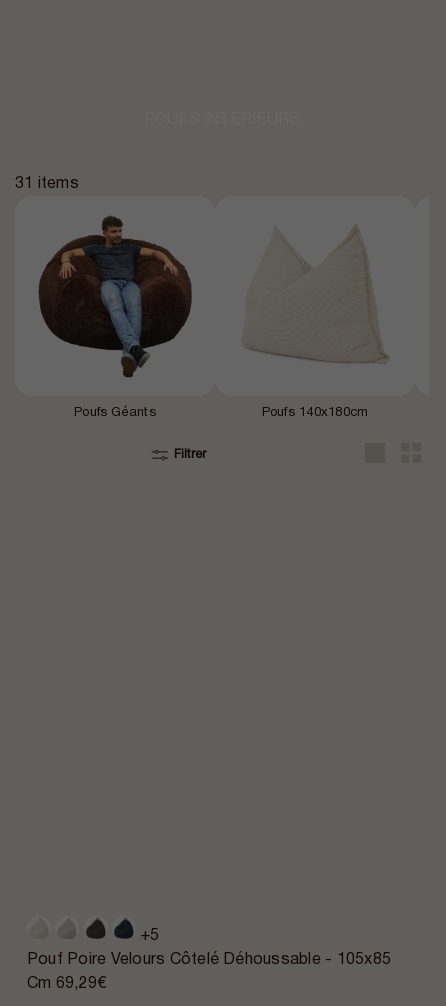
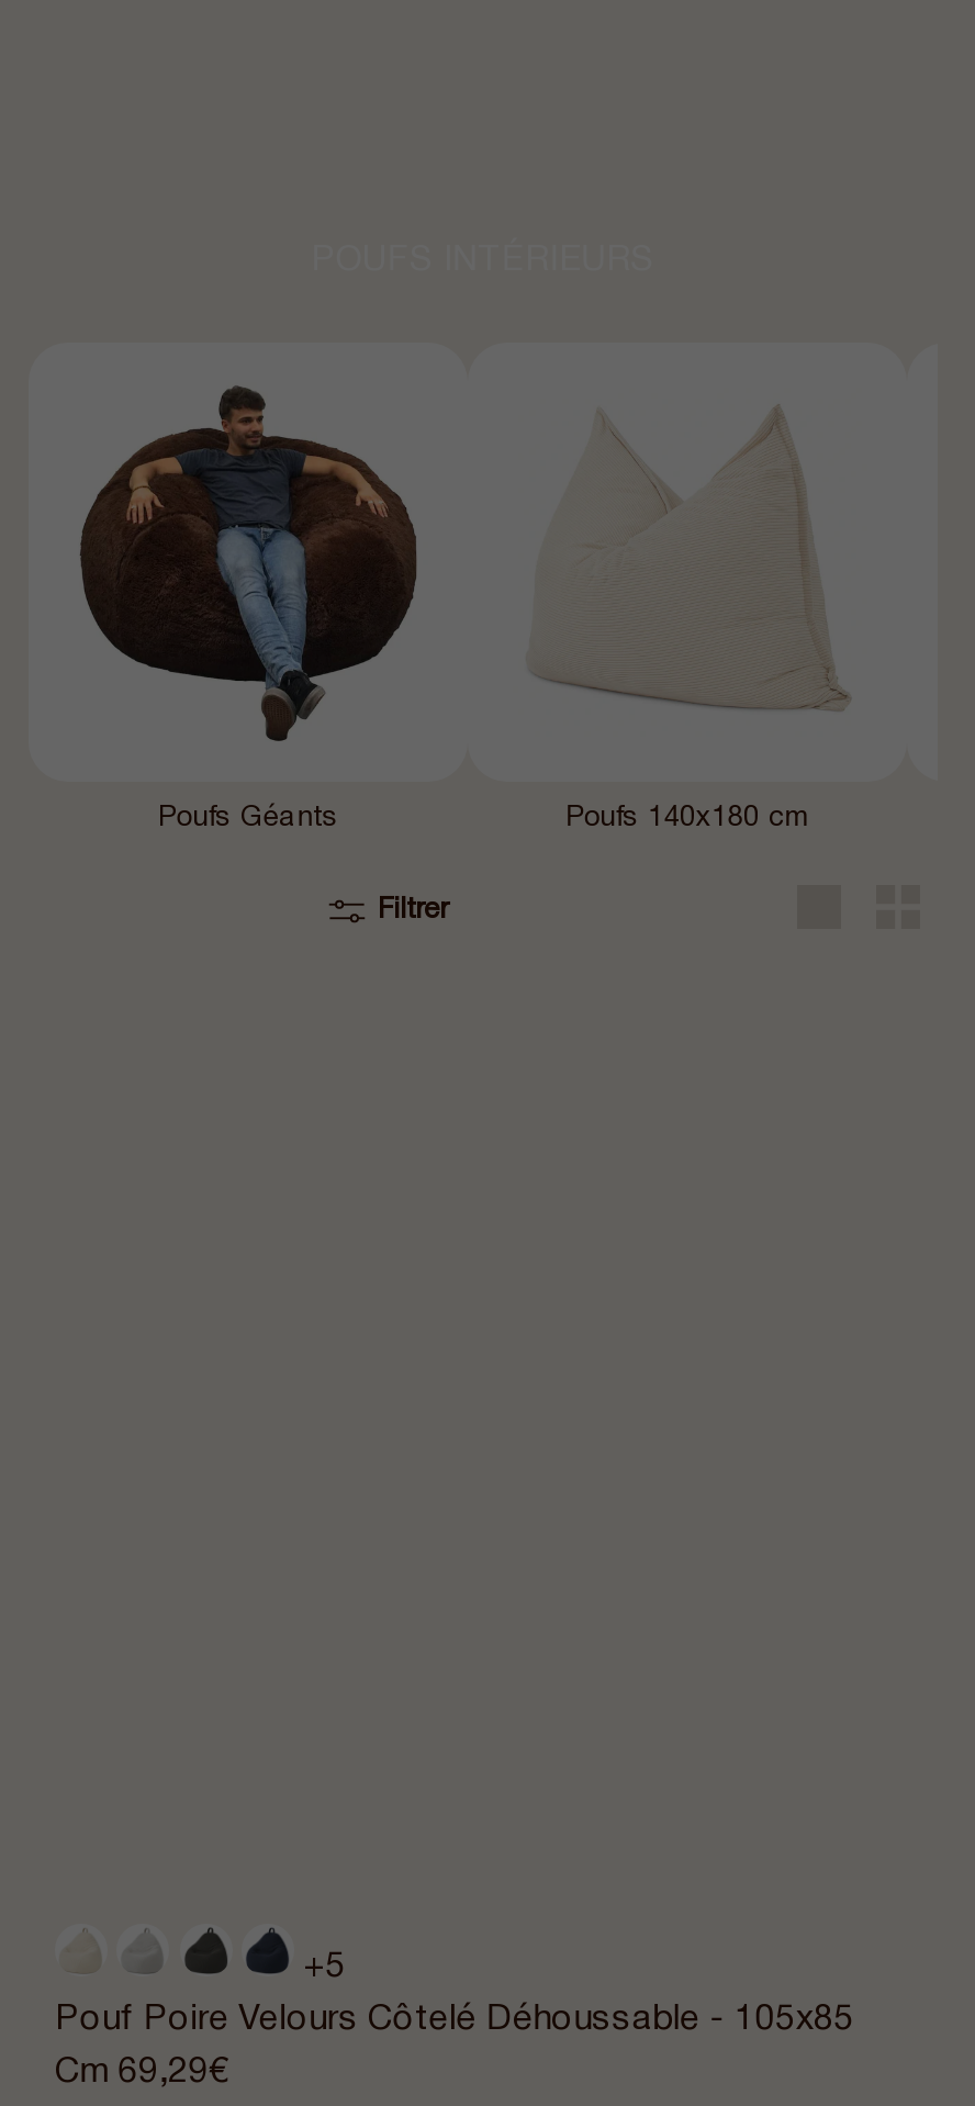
[15,177,79,191] 31 items -> none
[262,407,368,419] Poufs 140x180cm -> [566,806,809,832] Poufs 140x180 cm

